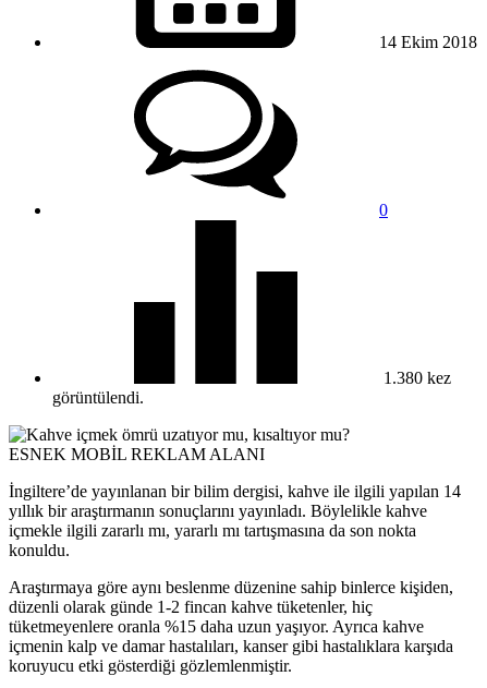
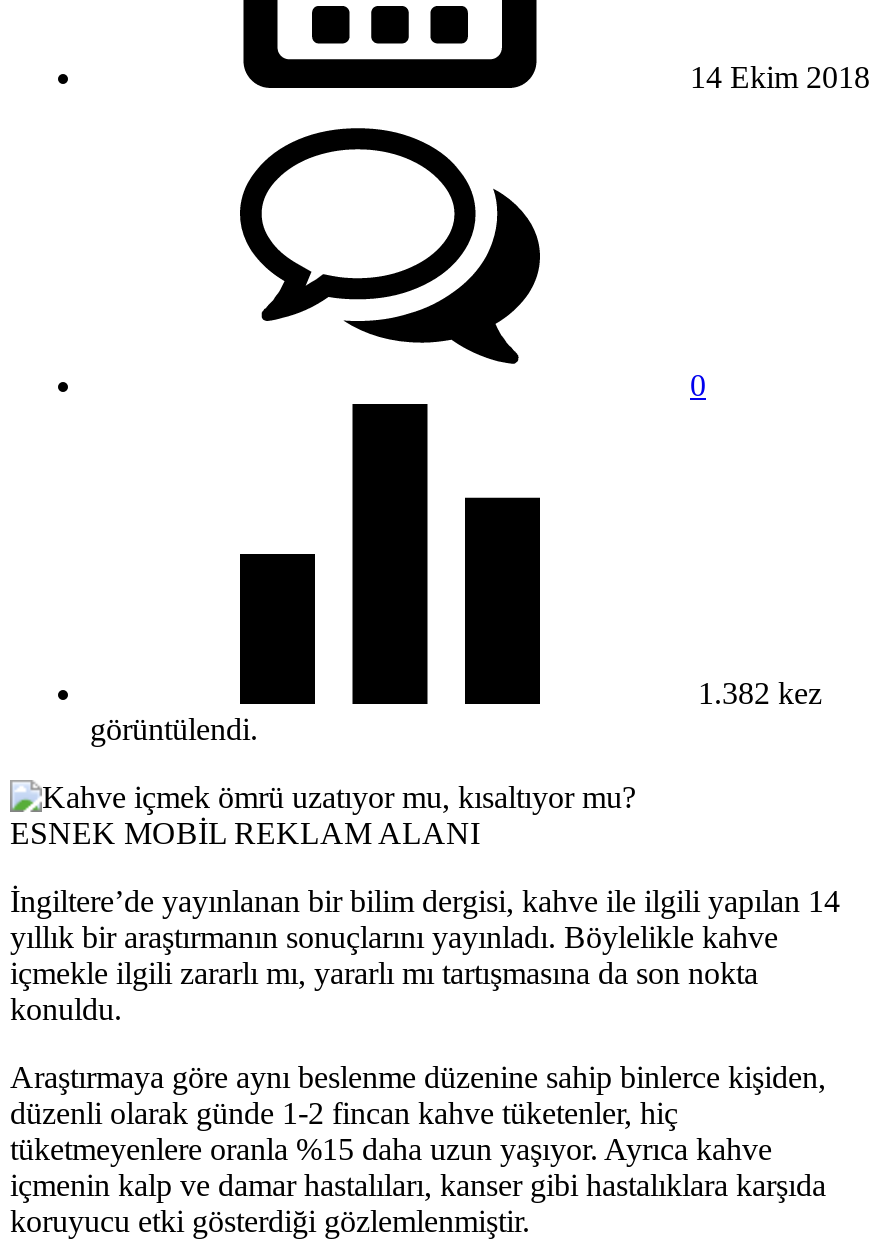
[379,368,451,387] 1.380 kez -> [690,676,822,710] 1.382 kez

